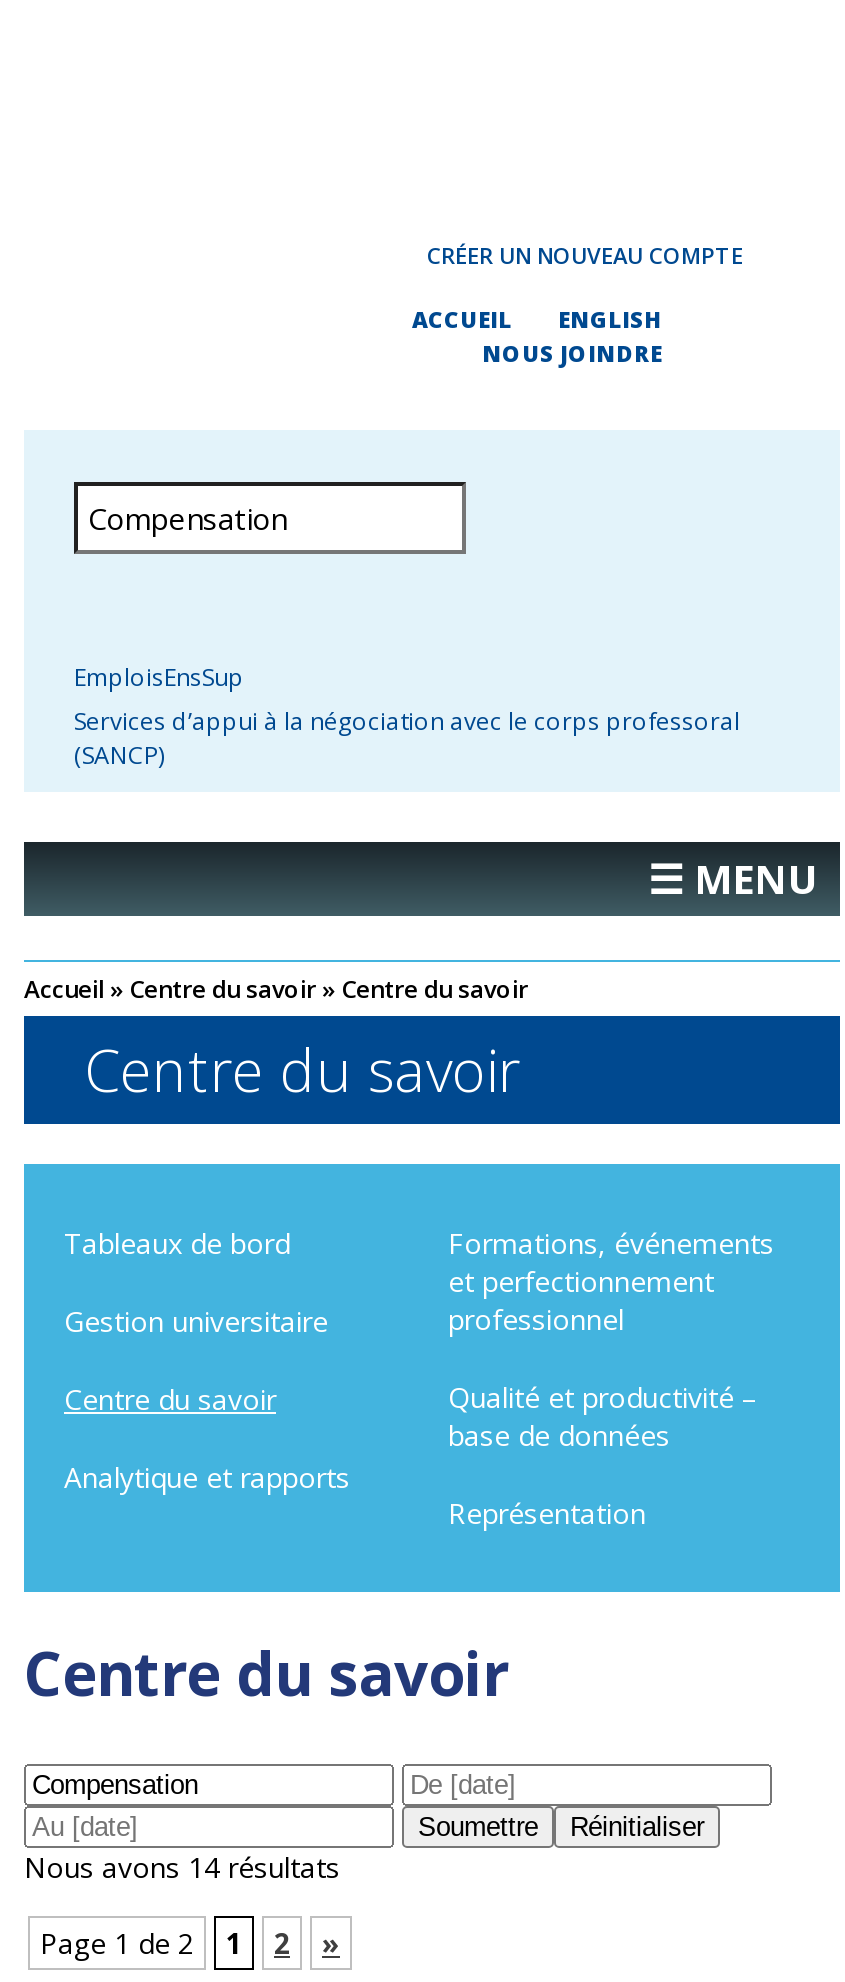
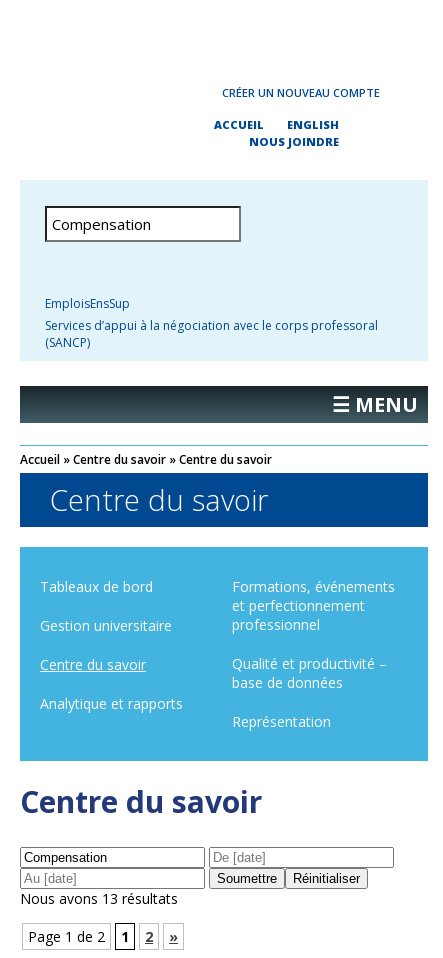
[24,1848,340,1886] Nous avons 14 résultats -> [20,889,178,908] Nous avons 13 résultats

